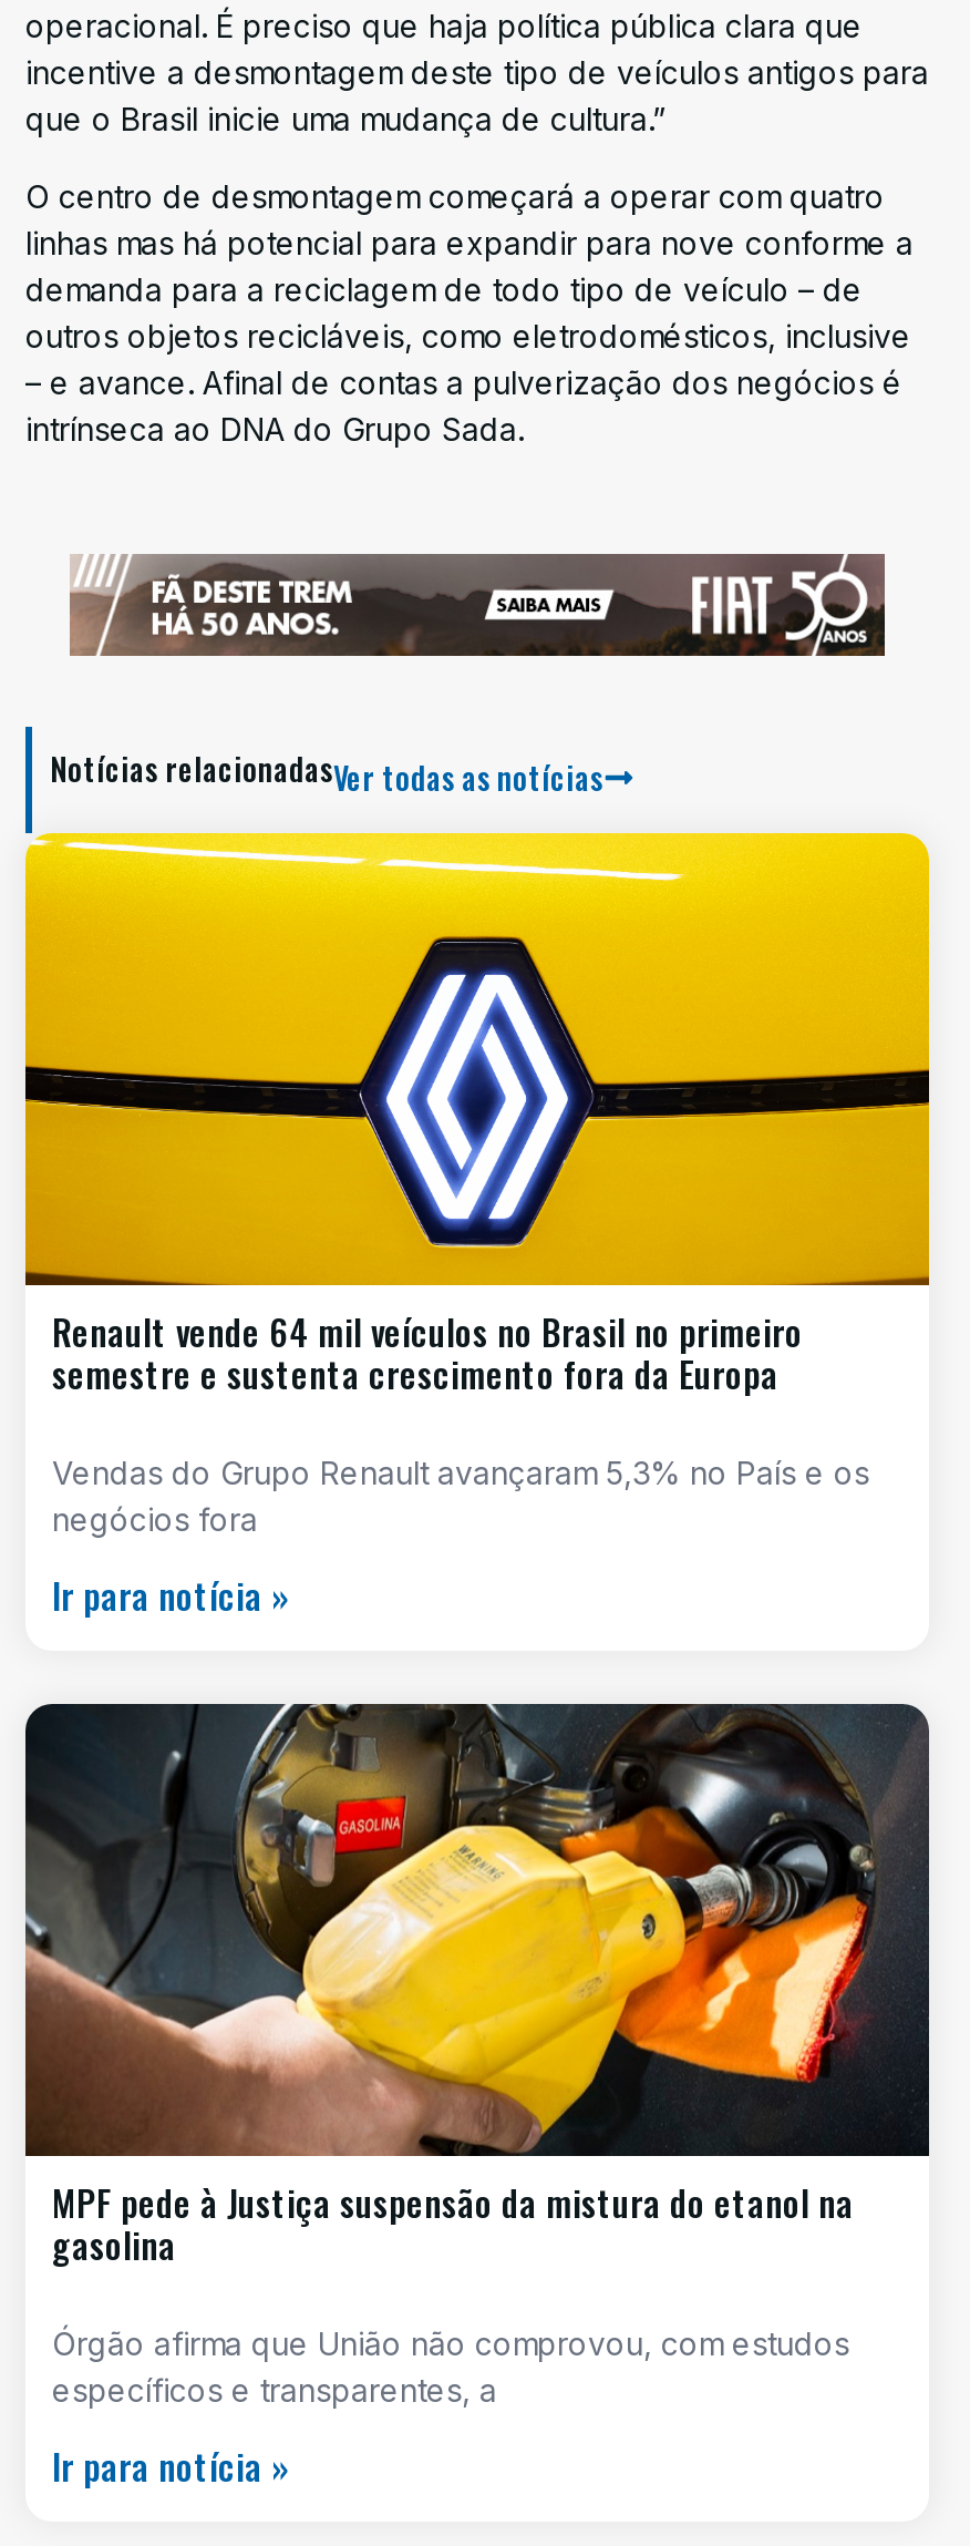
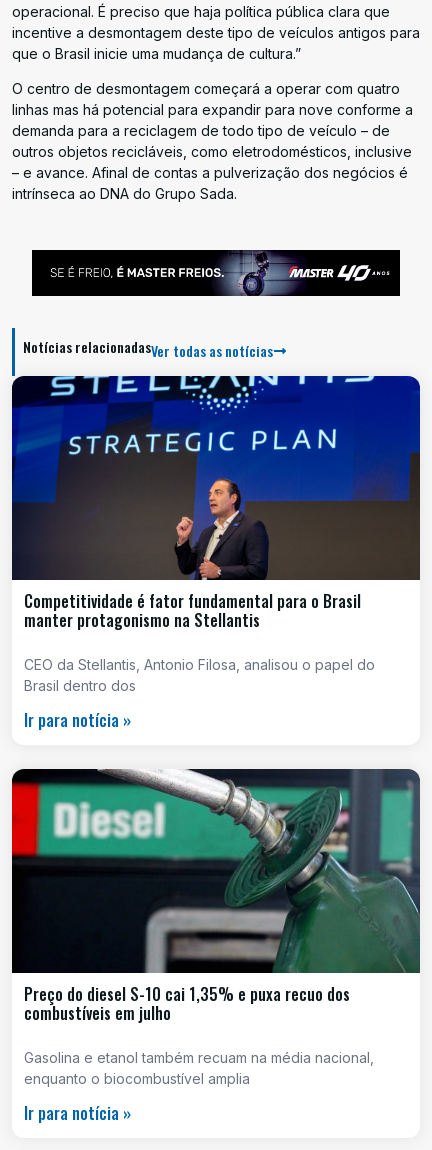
[70,552,887,658] [image] -> [31,249,401,297] [image]
[23,831,931,1400] [image] | Renault vende 64 mil veículos no Brasil no primeiro | semestre e sustenta crescimento fora da Europa -> [11,375,421,632] [image] | Competitividade é fator fundamental para o Brasil | manter protagonismo na Stellantis
[52,1453,869,1537] Vendas do Grupo Renault avançaram 5,3% no País e os | negócios fora -> [24,656,375,694] CEO da Stellantis, Antonio Filosa, analisou o papel do | Brasil dentro dos
[23,1702,929,2271] [image] | MPF pede à Justiça suspensão da mistura do etanol na | gasolina -> [11,769,420,1025] [image] | Preço do diesel S-10 cai 1,35% e puxa recuo dos | combustíveis em julho
[52,2324,849,2408] Órgão afirma que União não comprovou, com estudos | específicos e transparentes, a -> [24,1049,374,1087] Gasolina e etanol também recuam na média nacional, | enquanto o biocombustível amplia

